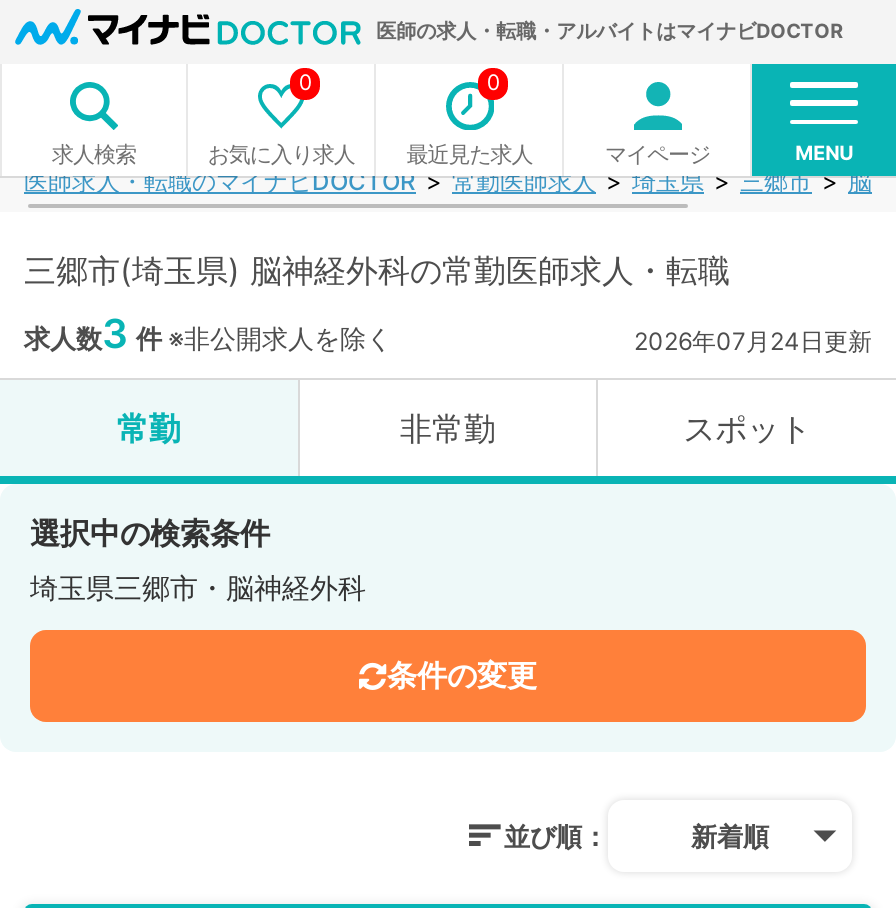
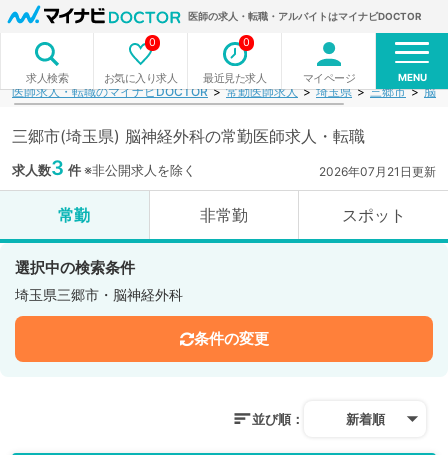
[634,326,872,356] 2026年07月24日更新 -> [319,164,436,179] 2026年07月21日更新

